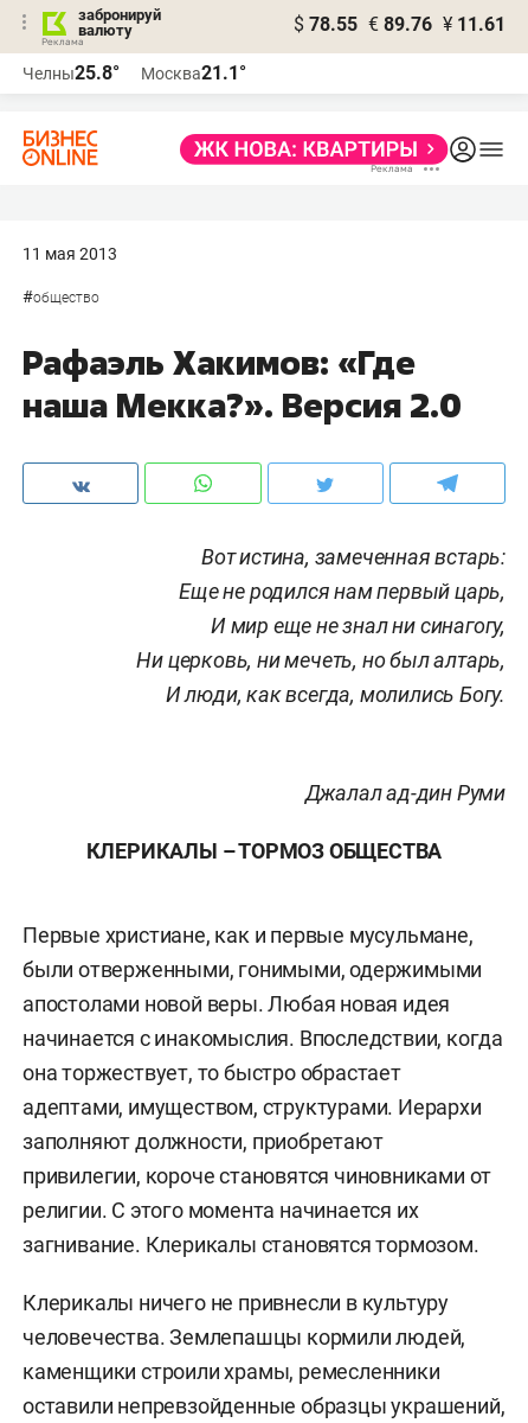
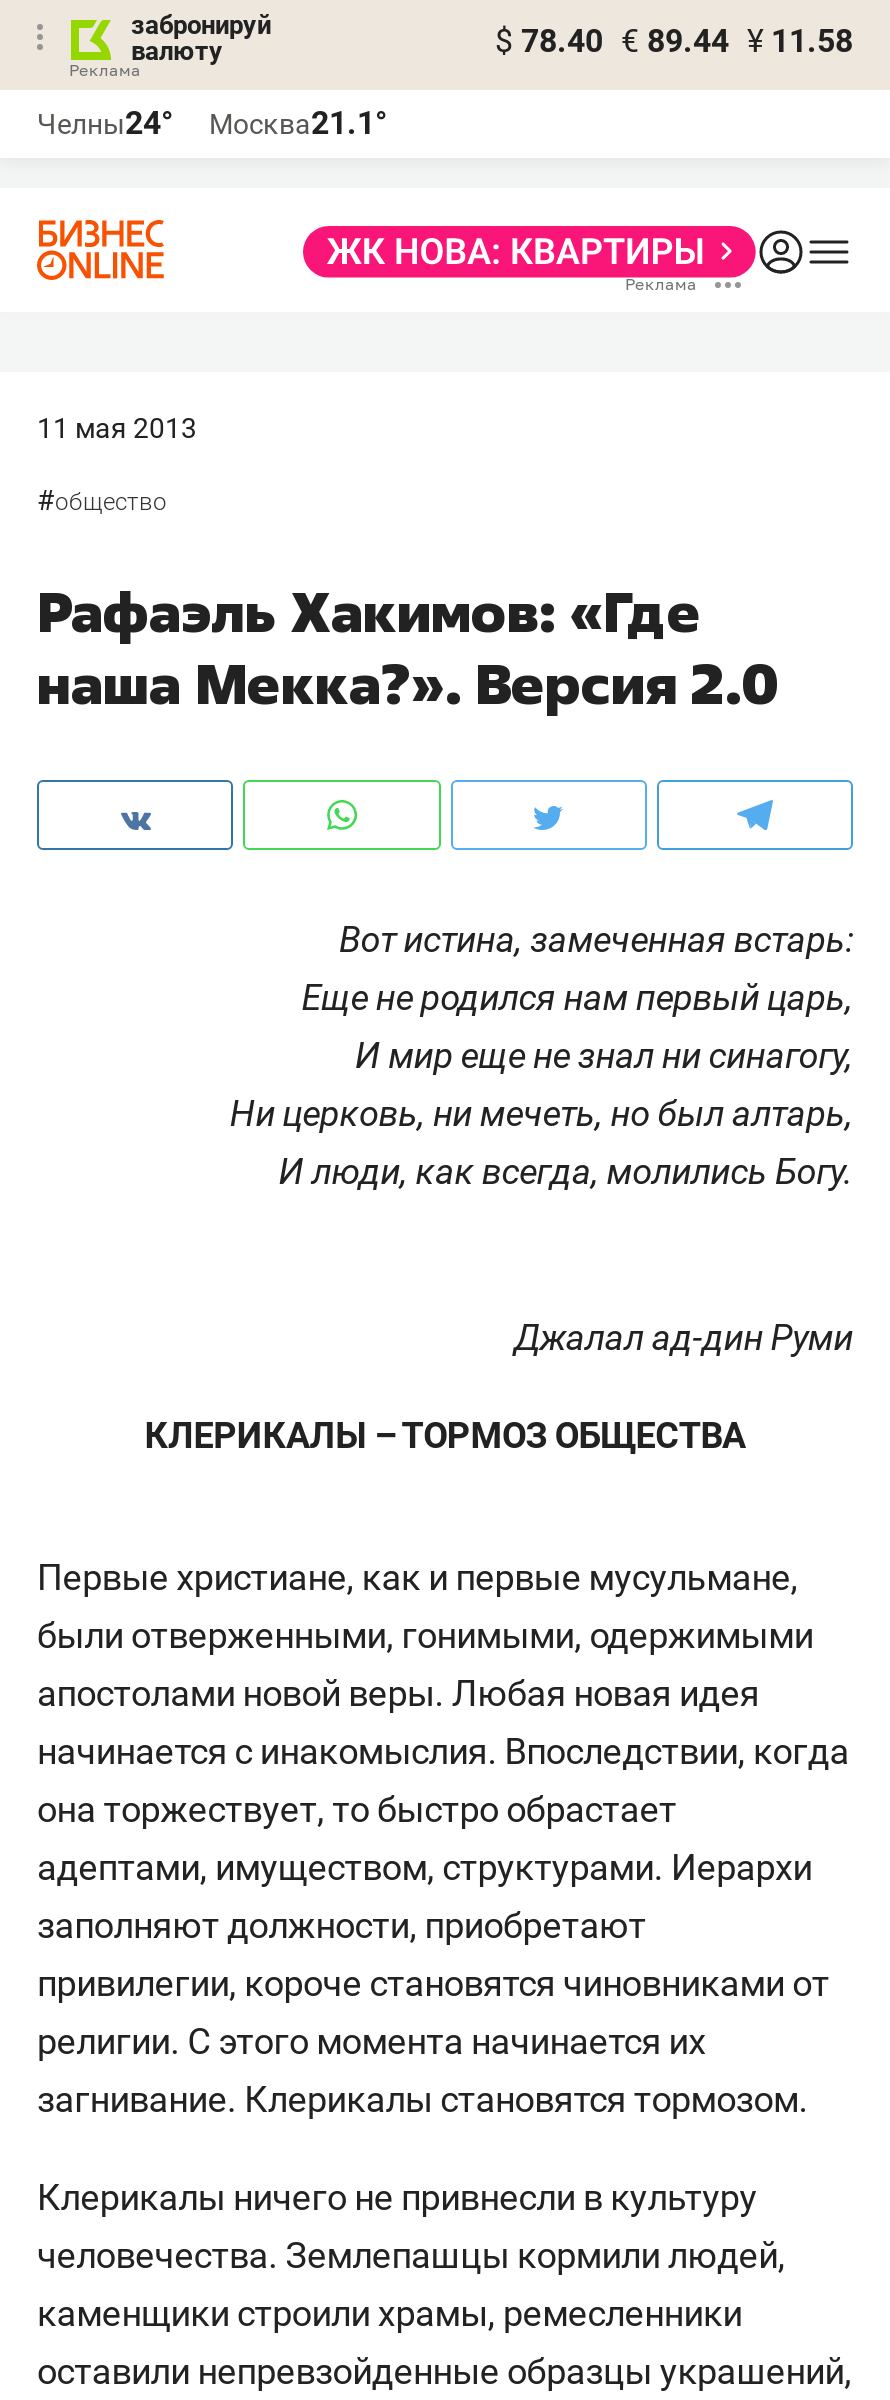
[294,13,506,36] $ 78.55 € 89.76 ¥ 11.61 -> [495,22,853,60] $ 78.40 € 89.44 ¥ 11.58
[22,62,246,84] Челны25.8° Москва21.1° -> [37,104,387,142] Челны24° Москва21.1°

